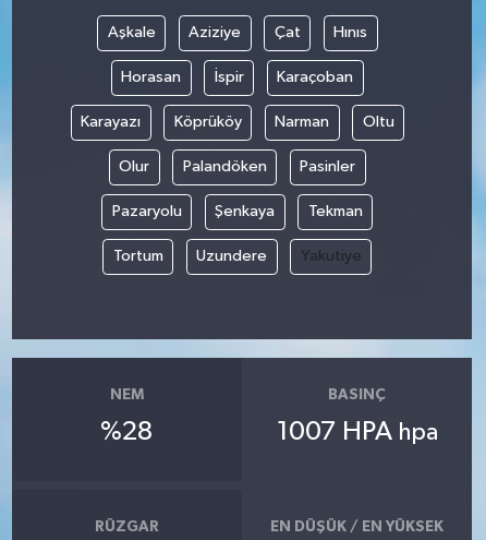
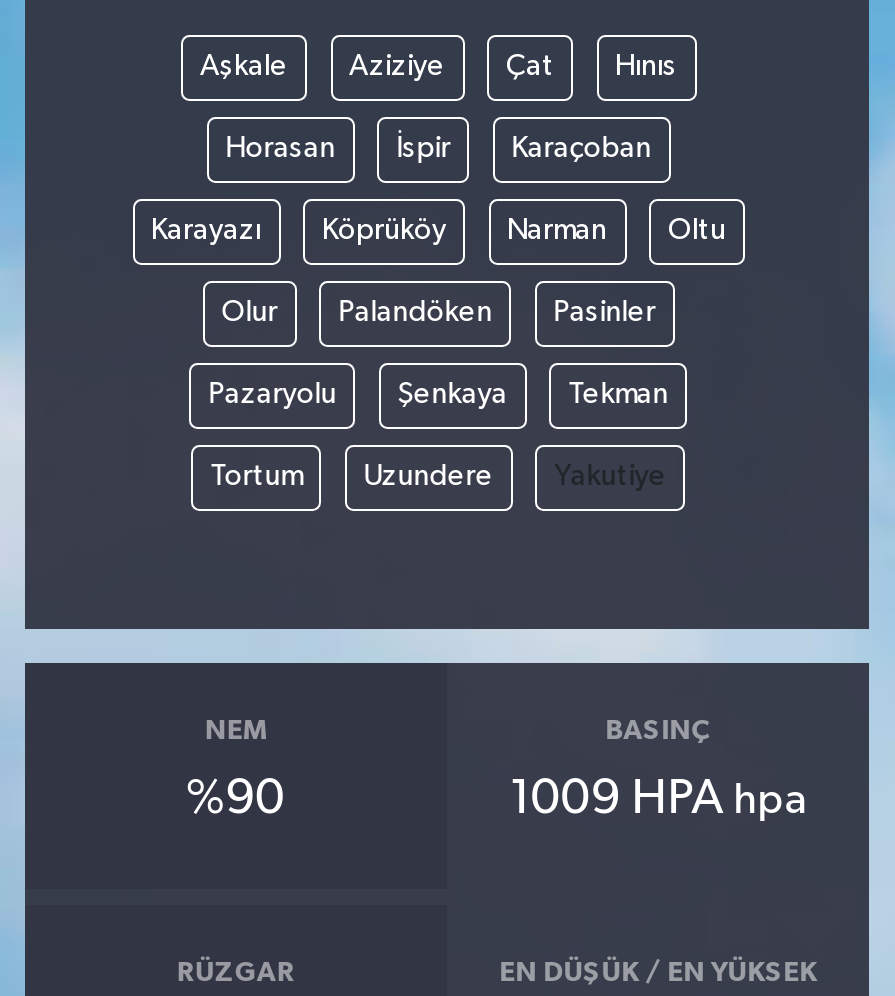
[101,419,153,445] %28 -> [186,775,286,823] %90
[276,419,438,445] 1007 HPA hpa -> [509,775,807,823] 1009 HPA hpa

